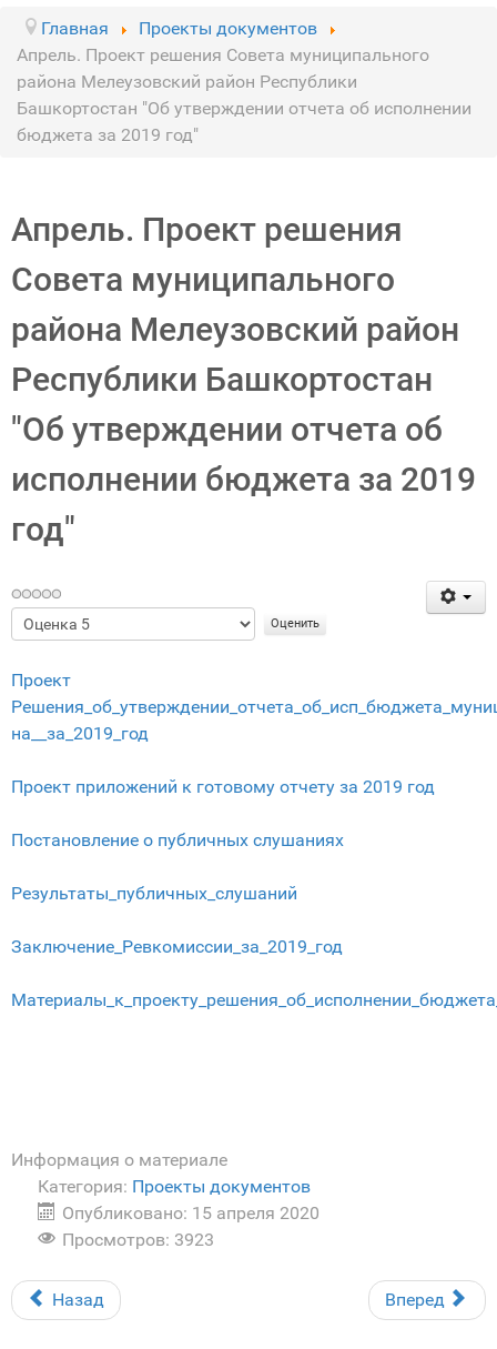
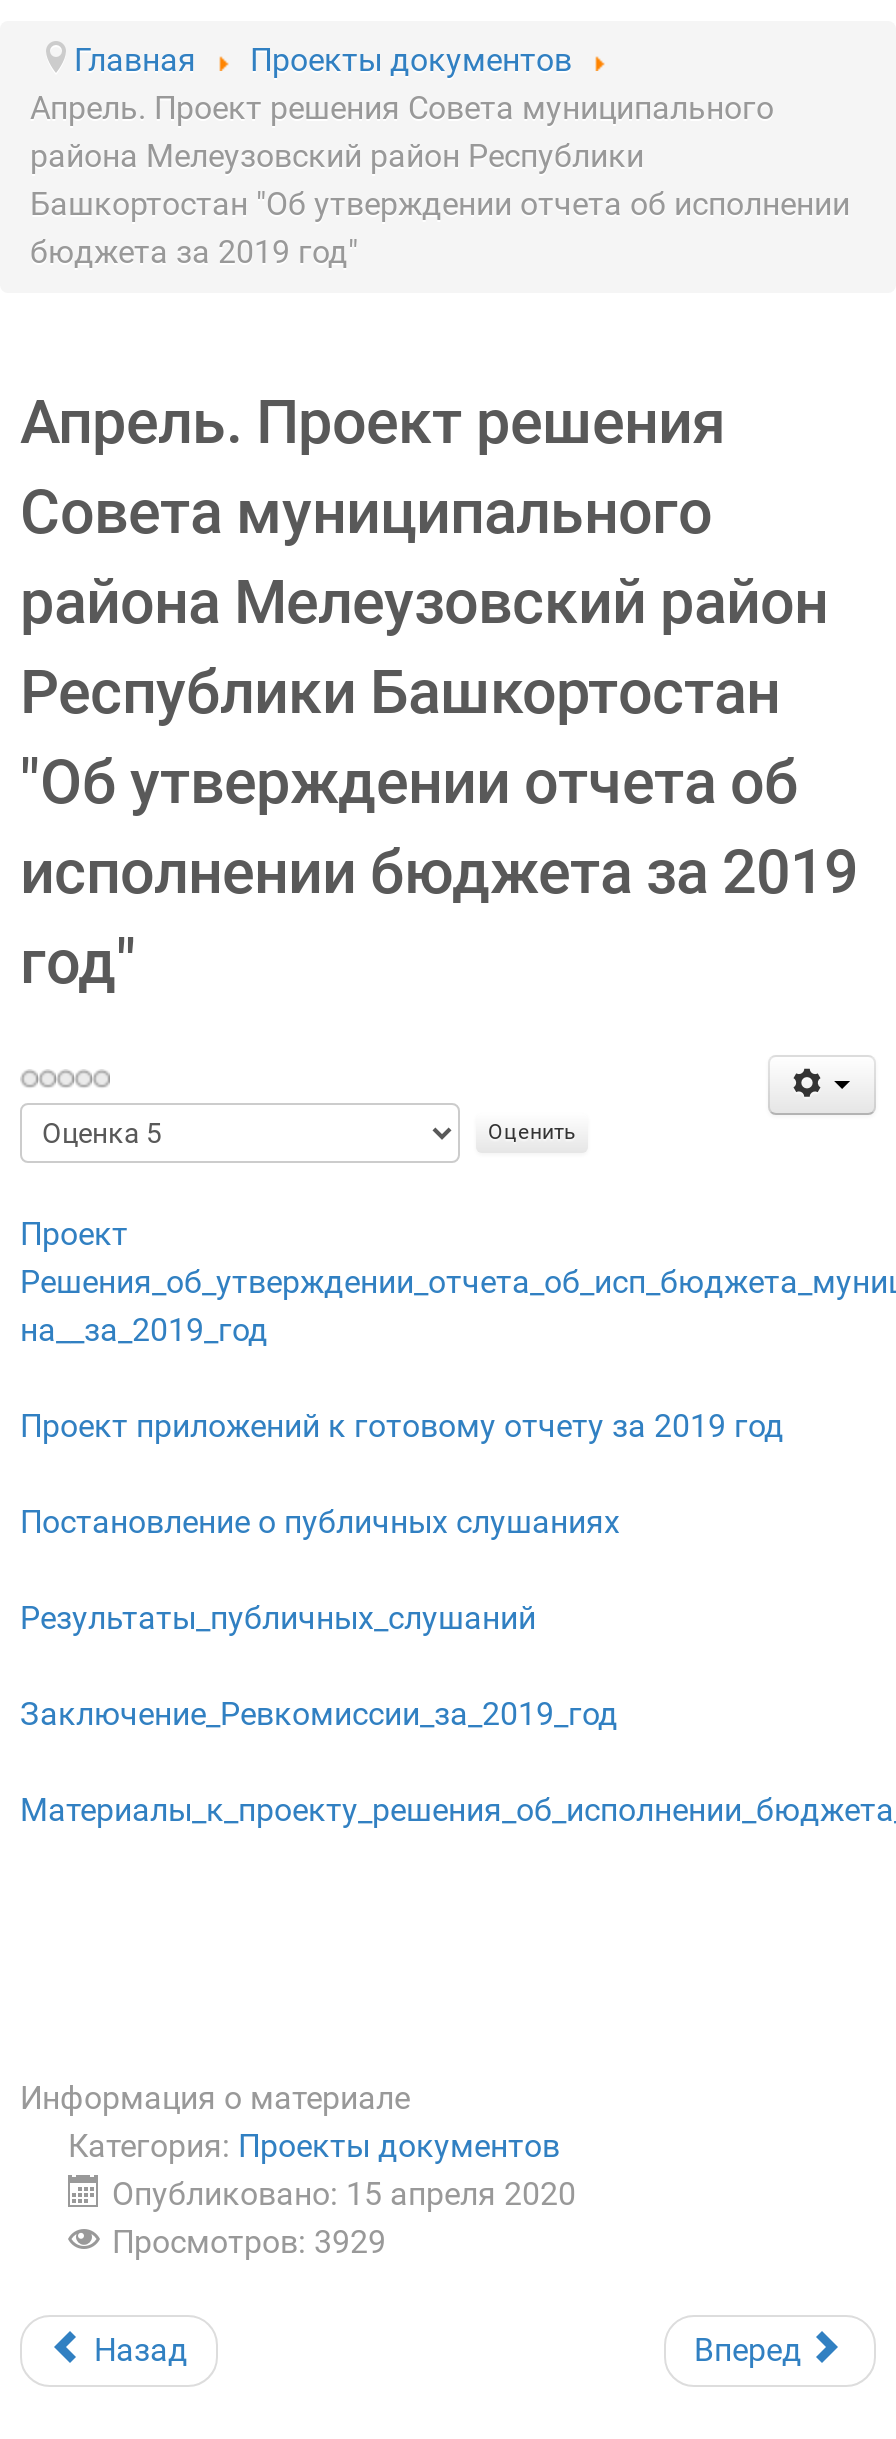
[62,1229,214,1250] Просмотров: 3923 -> [112,2223,386,2261] Просмотров: 3929

